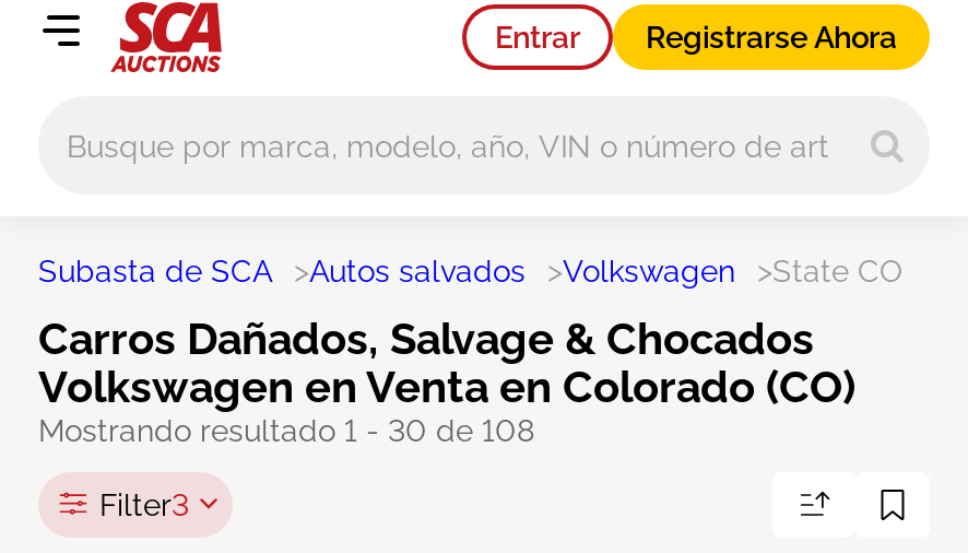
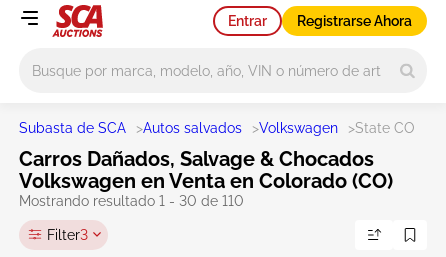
[38,413,534,448] Mostrando resultado 1 - 30 de 108 -> [19,193,244,209] Mostrando resultado 1 - 30 de 110

